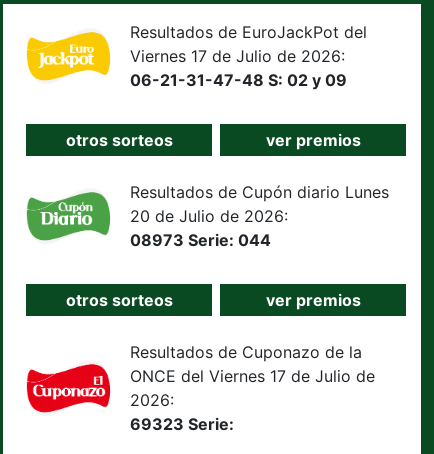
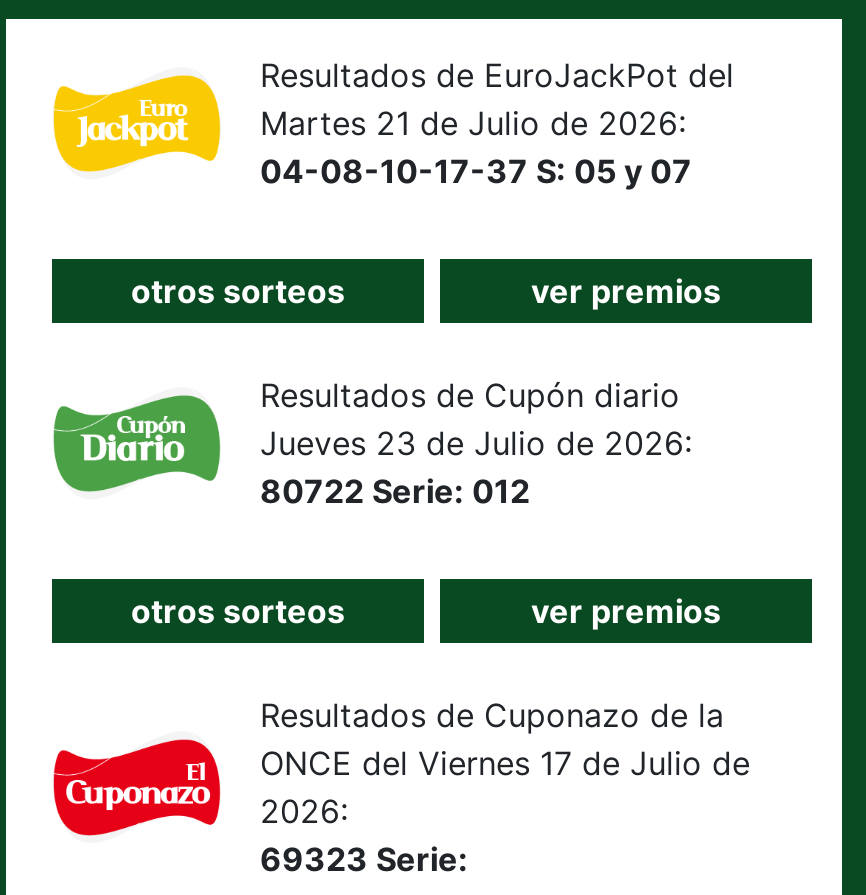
[130,46,345,66] Viernes 17 de Julio de 2026: -> [260,103,686,143] Martes 21 de Julio de 2026:
[130,70,347,90] 06-21-31-47-48 S: 02 y 09 -> [260,151,692,191] 04-08-10-17-37 S: 05 y 07
[130,182,389,250] Resultados de Cupón diario Lunes | 20 de Julio de 2026: | 08973 Serie: 044 -> [260,375,692,511] Resultados de Cupón diario | Jueves 23 de Julio de 2026: | 80722 Serie: 012

